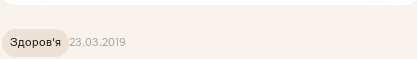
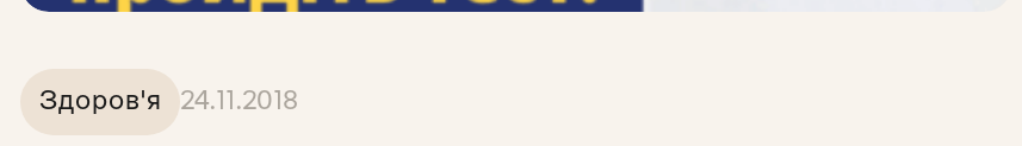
[10,37,126,48] Здоров'я 23.03.2019 -> [39,87,299,113] Здоров'я 24.11.2018

